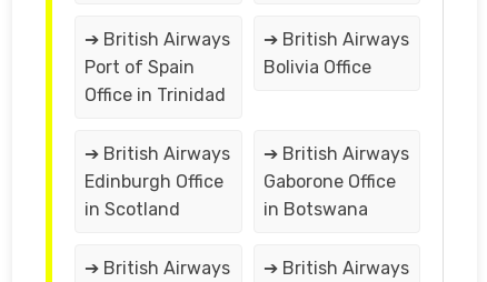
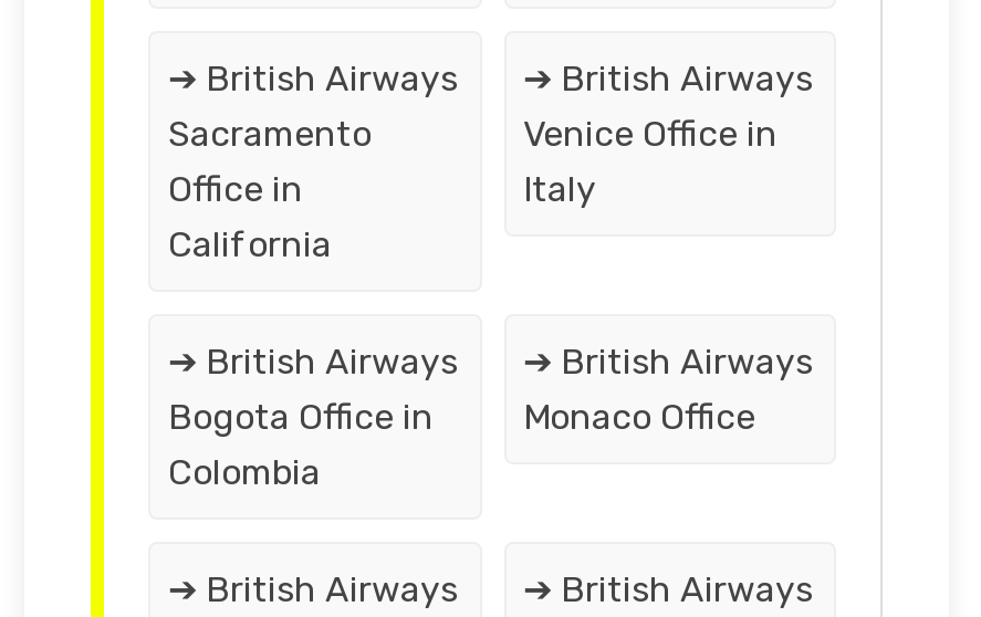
[85,56,226,105] Port of Spain | Office in Trinidad -> [168,112,372,265] Sacramento | Office in | California
[263,56,371,77] Bolivia Office -> [523,112,778,209] Venice Office in | Italy
[85,171,223,219] Edinburgh Office | in Scotland -> [168,395,434,492] Bogota Office in | Colombia
[263,171,395,219] Gaborone Office | in Botswana -> [523,395,755,437] Monaco Office

